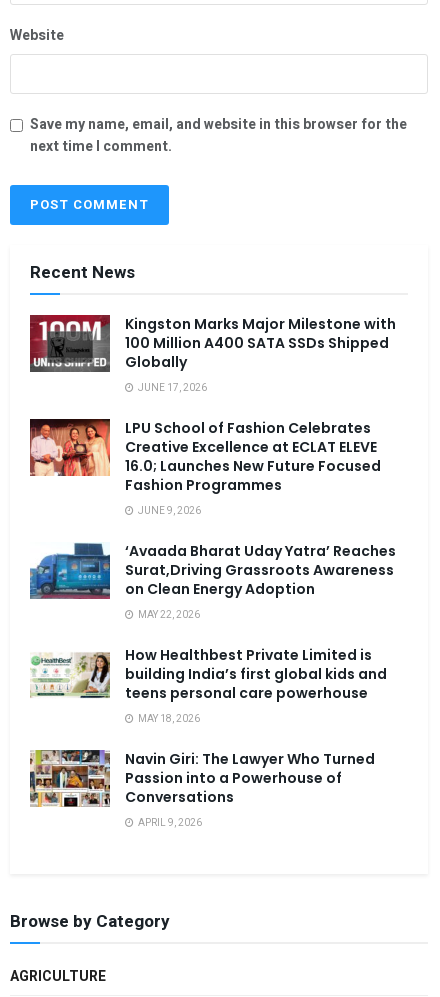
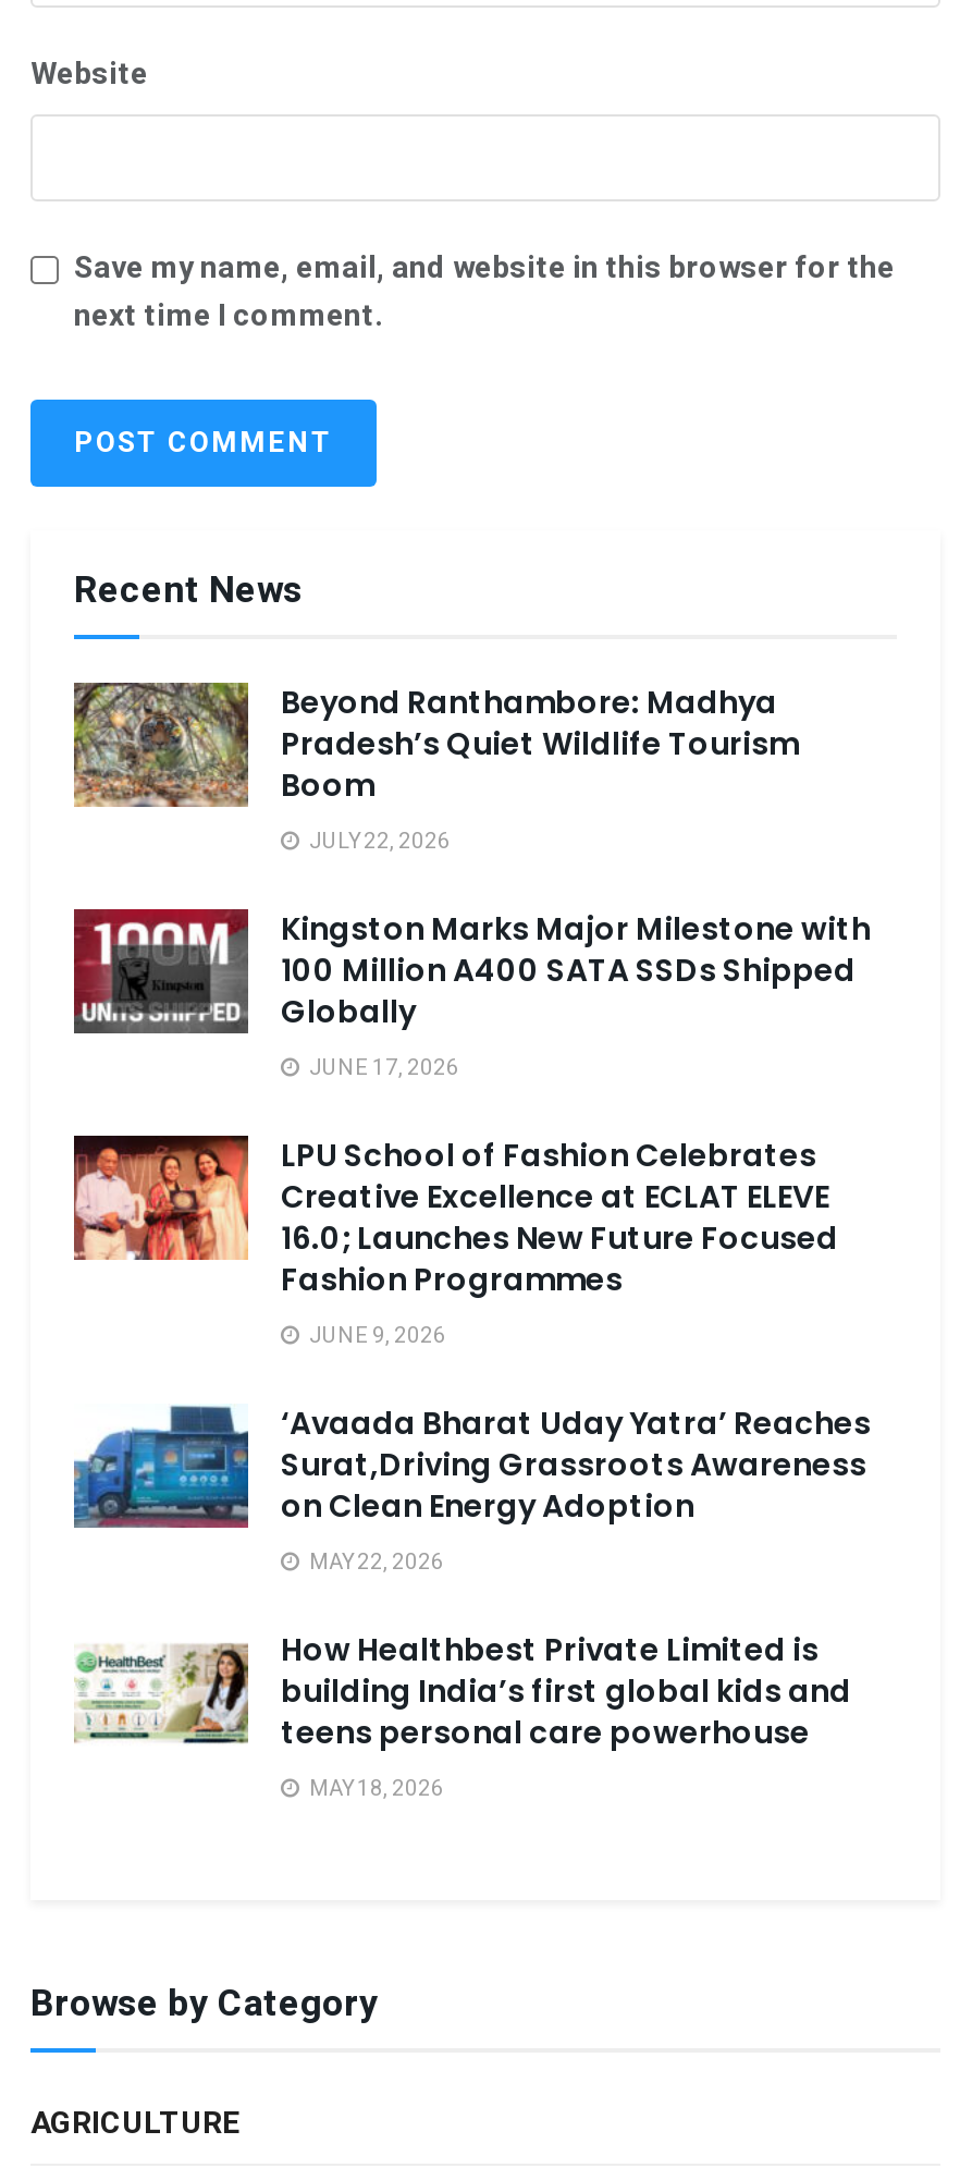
none -> [72,681,799,857] [image] | Beyond Ranthambore: Madhya | Pradesh’s Quiet Wildlife Tourism | Boom | JULY 22, 2026
moved [29,314,396,726] -> [72,907,871,1805]: [image] | Kingston Marks Major Milestone with | 100 Million A400 SATA SSDs Shipped | ... | teens personal care powerhouse | MAY 18, 2026
[29,749,375,830] [image] | Navin Giri: The Lawyer Who Turned | Passion into a Powerhouse of | Conversations | APRIL 9, 2026 -> none

